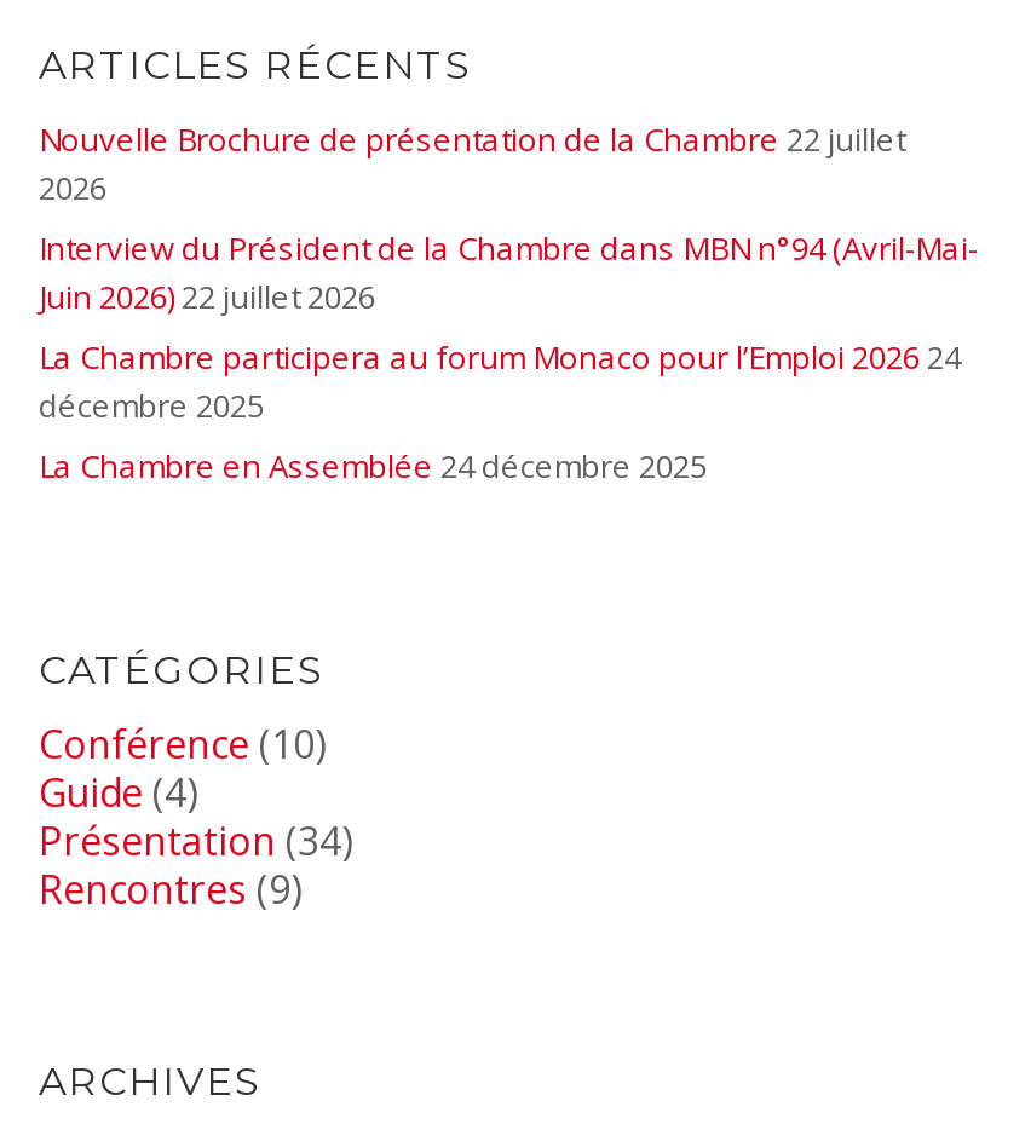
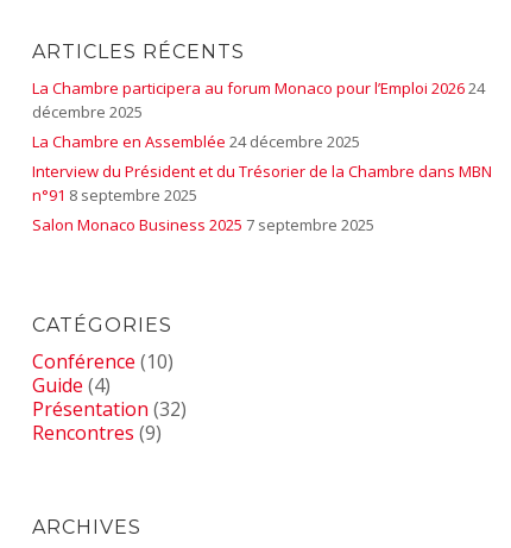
[39,118,978,319] Nouvelle Brochure de présentation de la Chambre 22 juillet | 2026 | Interview du Président de la Chambre dans MBN n°94 (Avril-Mai- | Juin 2026) 22 juillet 2026 -> none
moved [39,336,961,488] -> [32,78,485,153]: La Chambre participera au forum Monaco pour l’Emploi 2026 24 | décembre 2025 | La Chambre en Assemblée 24 décembre 2025
none -> [32,161,492,236] Interview du Président et du Trésorier de la Chambre dans MBN | n°91 8 septembre 2025 | Salon Monaco Business 2025 7 septembre 2025
[39,815,353,868] Présentation (34) -> [32,396,187,422] Présentation (32)

